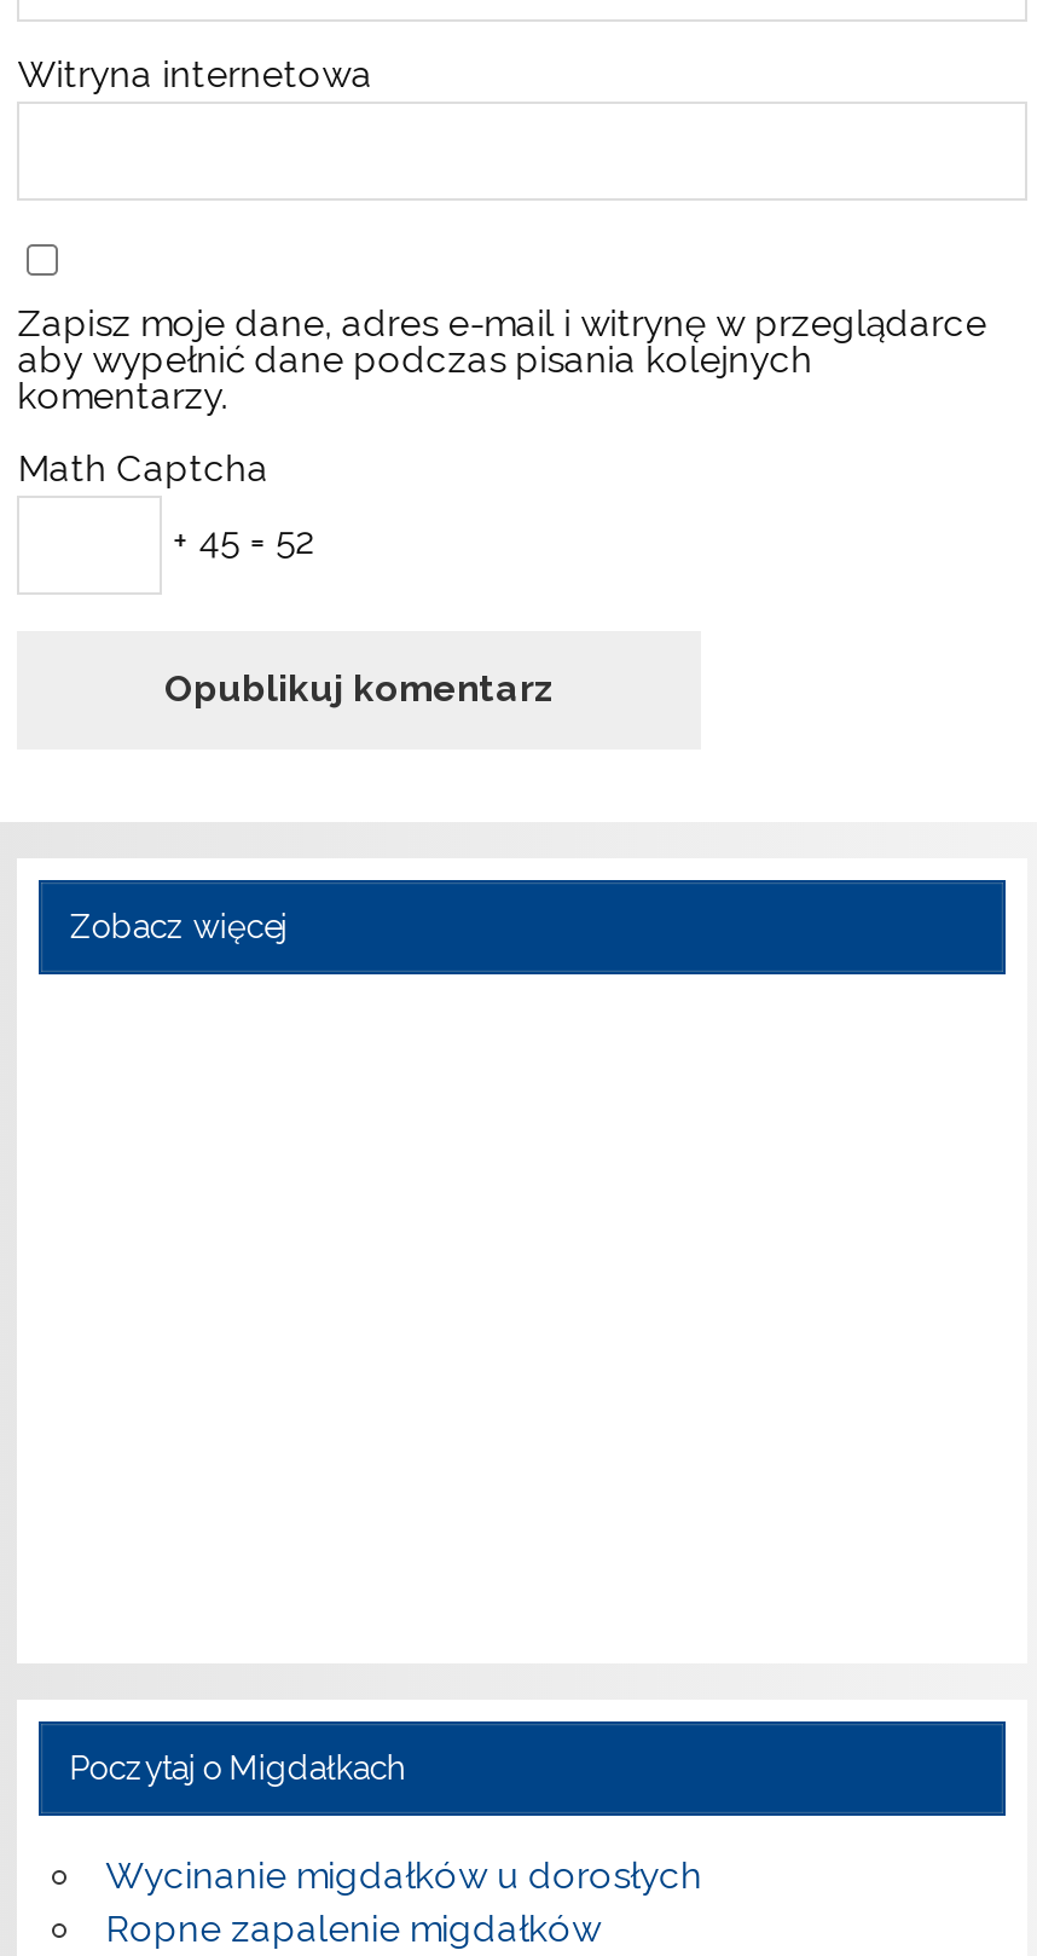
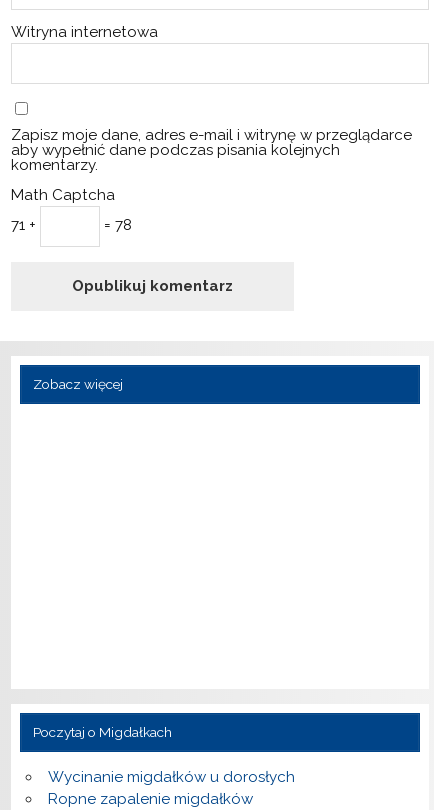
[162,521,315,564] + 45 = 52 -> [11,216,132,234] 71 + | = 78

